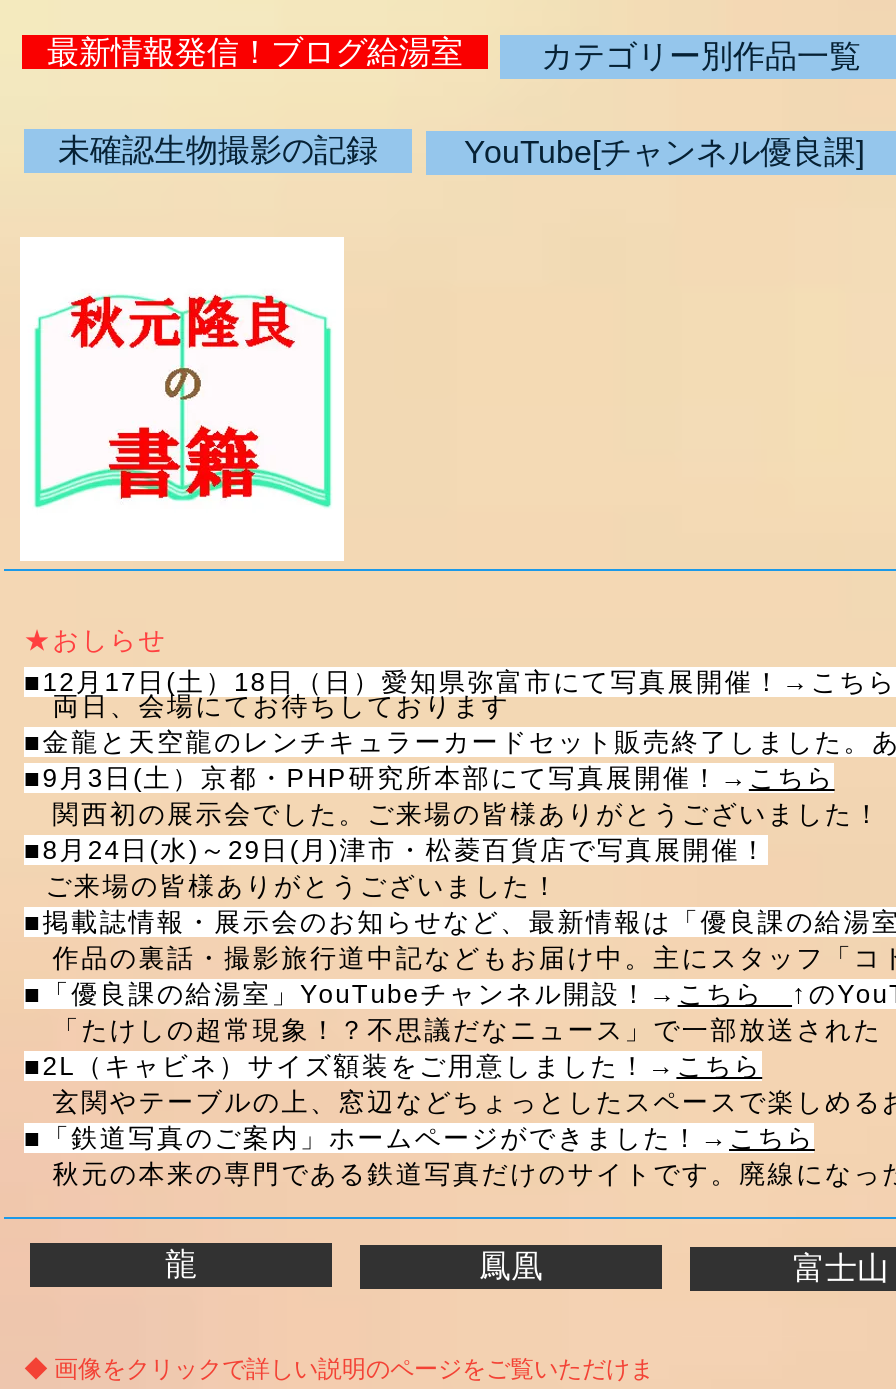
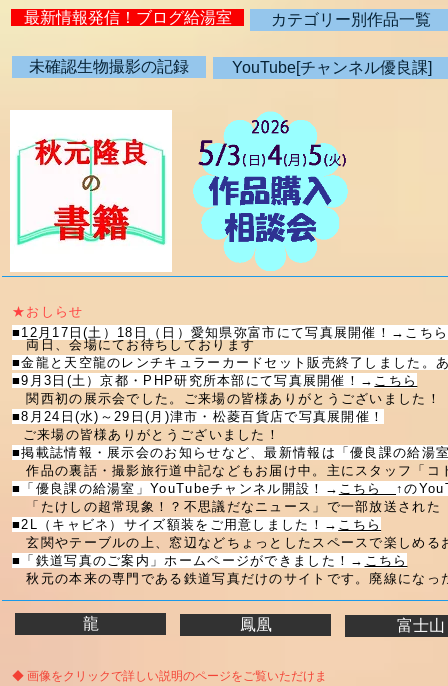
none -> [192,111,349,272] [image]

